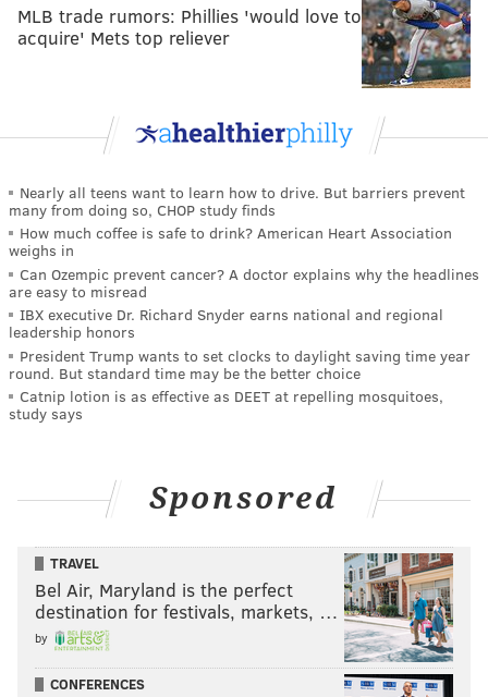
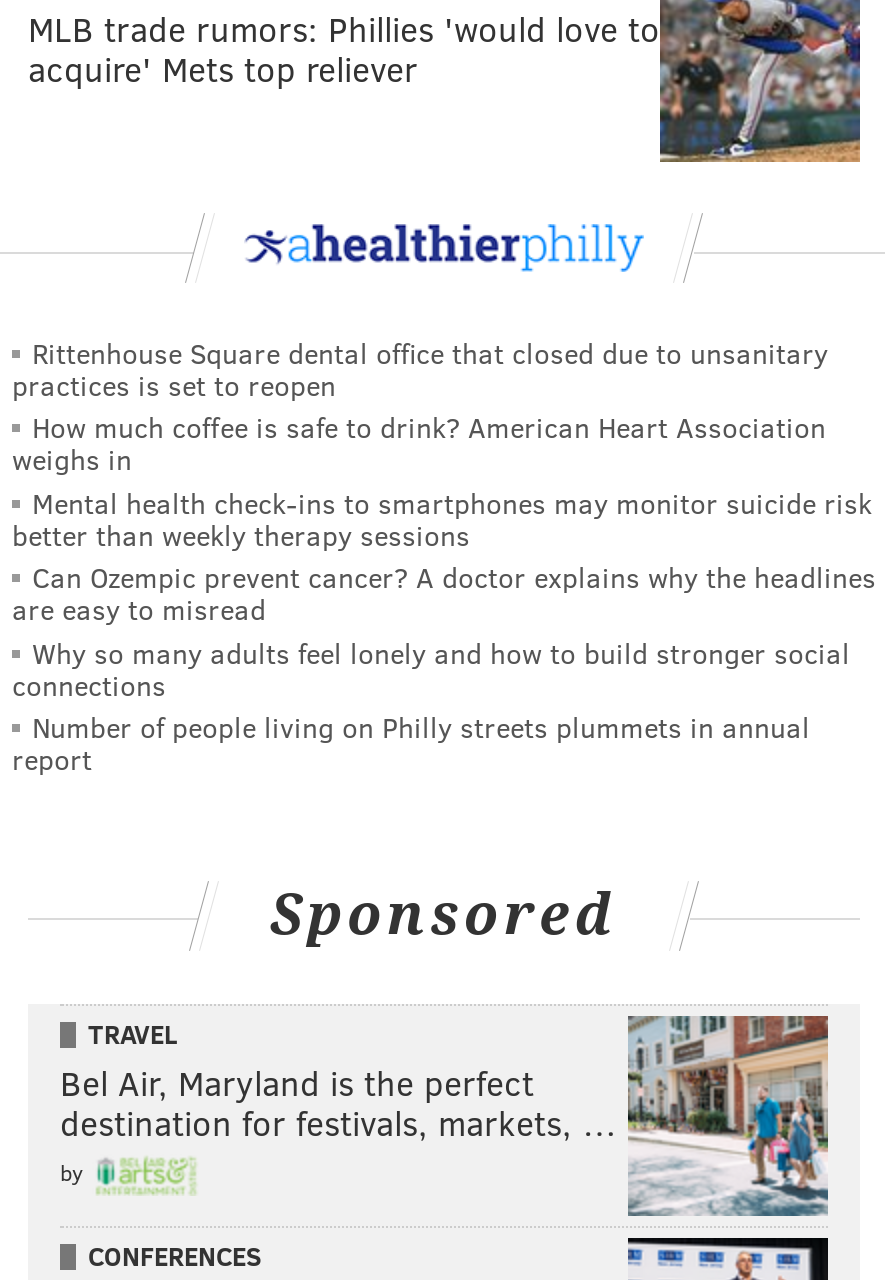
[9,181,465,219] Nearly all teens want to learn how to drive. But barriers prevent | many from doing so, CHOP study finds -> [12,333,828,403] Rittenhouse Square dental office that closed due to unsanitary | practices is set to reopen
none -> [12,483,872,553] Mental health check-ins to smartphones may monitor suicide risk | better than weekly therapy sessions
moved [9,263,479,301] -> [12,559,876,629]: Can Ozempic prevent cancer? A doctor explains why the headlines | are easy to misread
[9,304,471,424] IBX executive Dr. Richard Snyder earns national and regional | leadership honors | President Trump wants to set clocks to daylight saving time year | round. But standard time may be the better choice | Catnip lotion is as effective as DEET at repelling mosquitoes, | study says -> [12,634,850,779] Why so many adults feel lonely and how to build stronger social | connections | Number of people living on Philly streets plummets in annual | report

